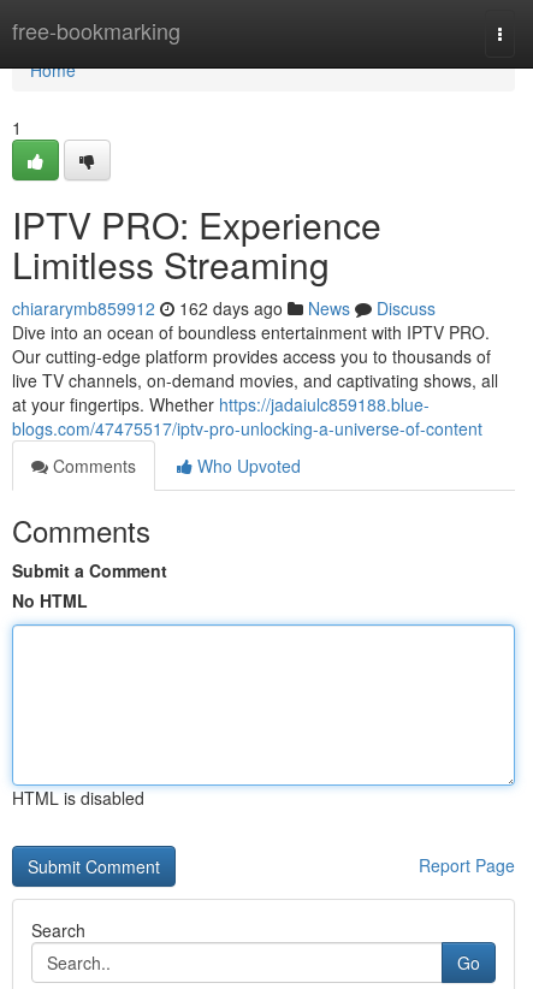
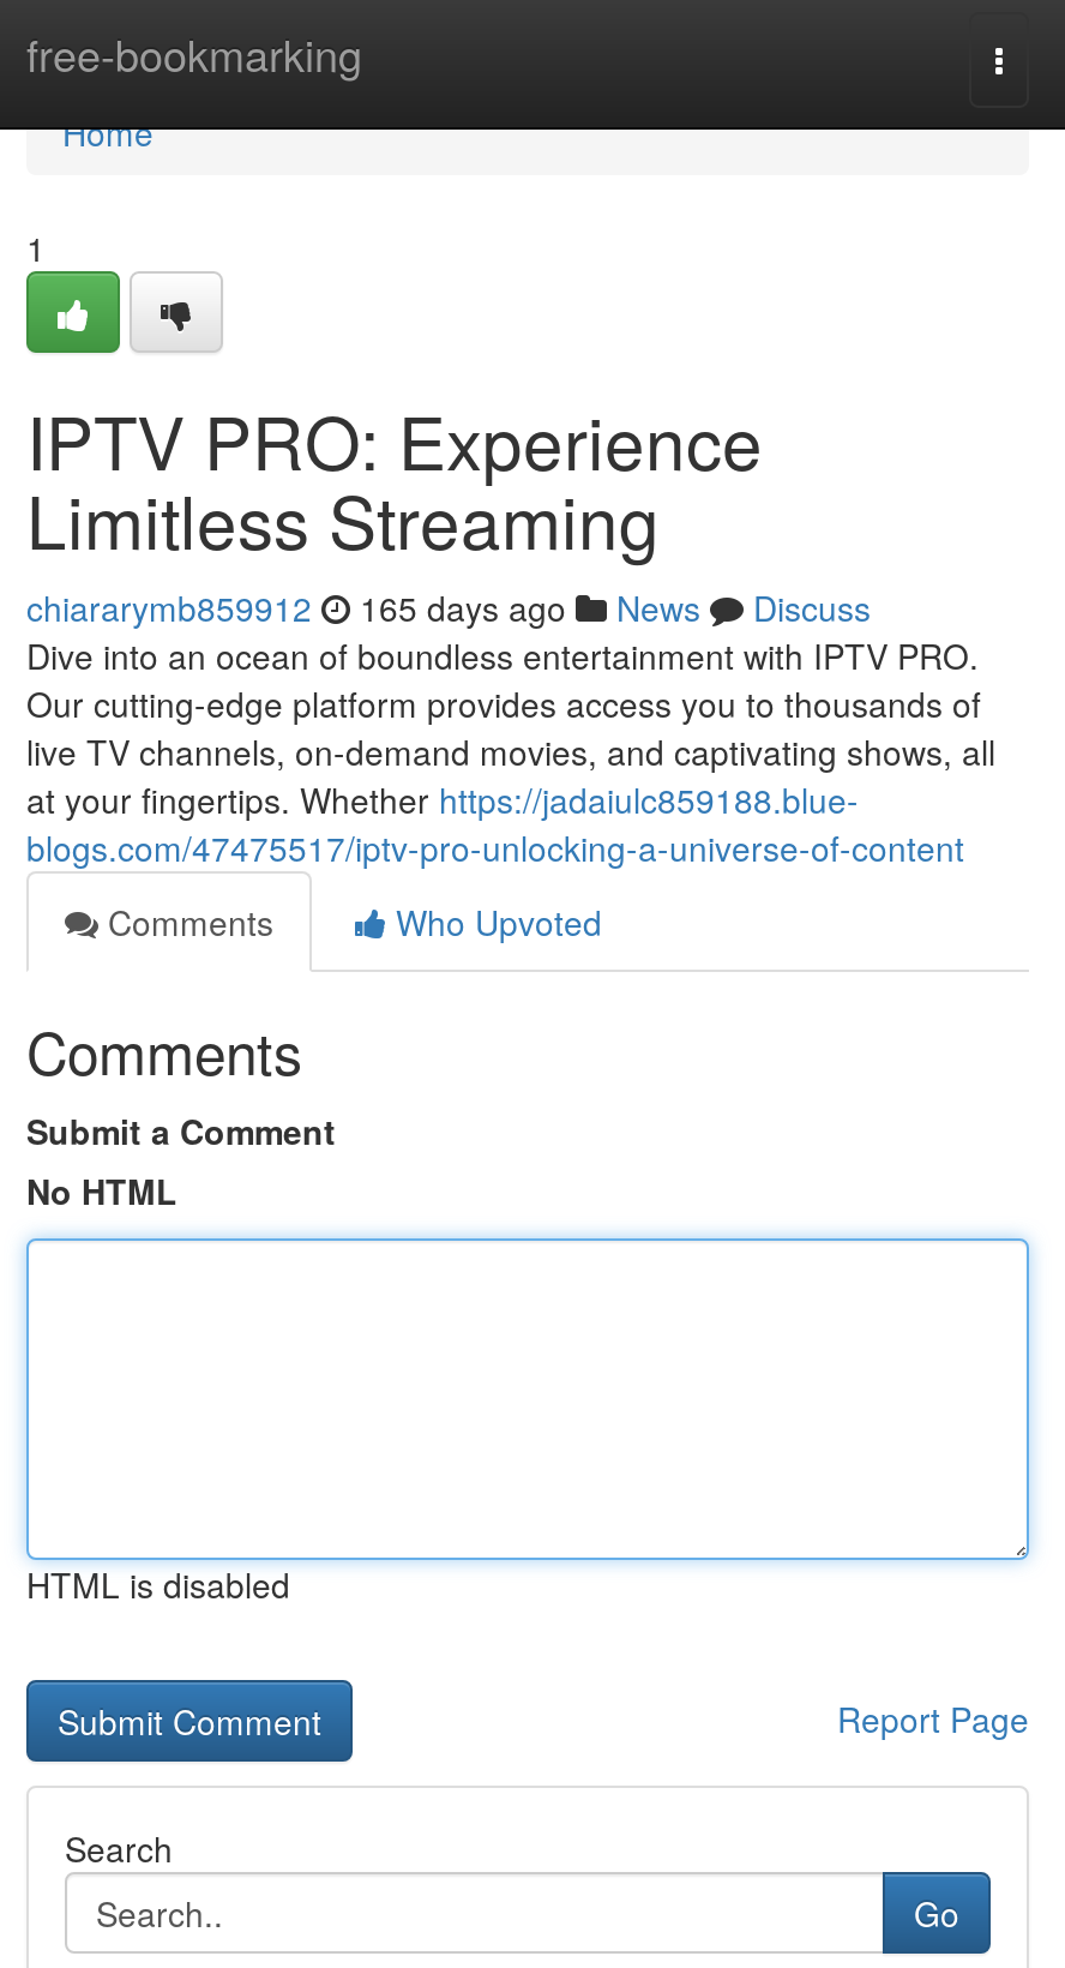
[12,296,436,320] chiararymb859912 162 days ago News Discuss -> [26,583,871,631] chiararymb859912 165 days ago News Discuss

